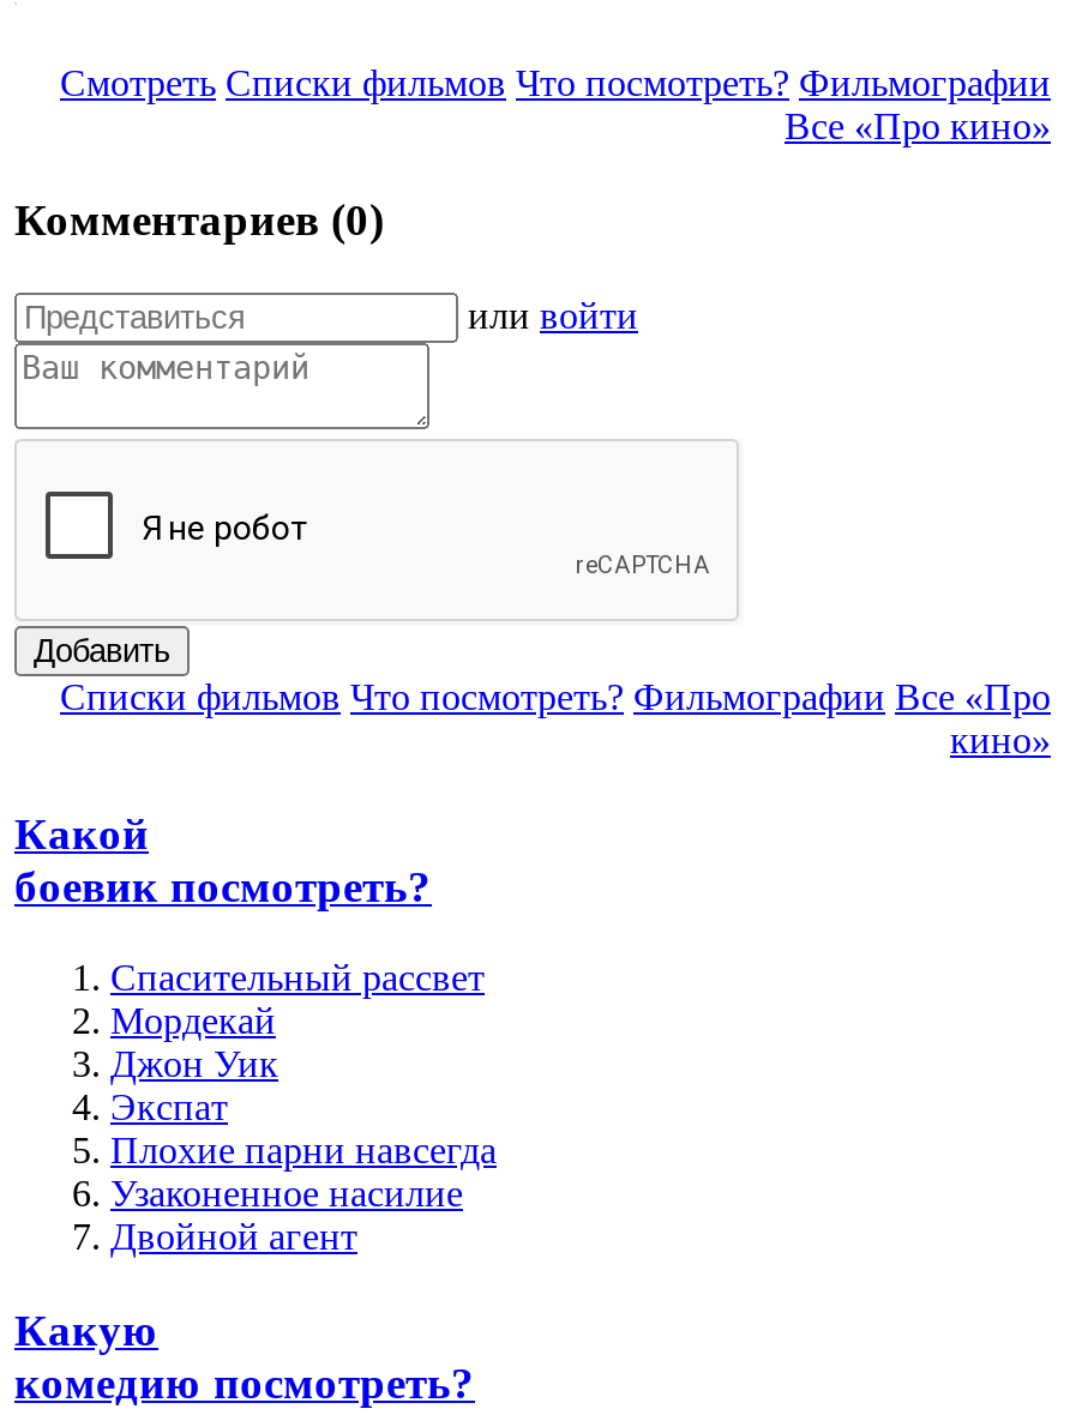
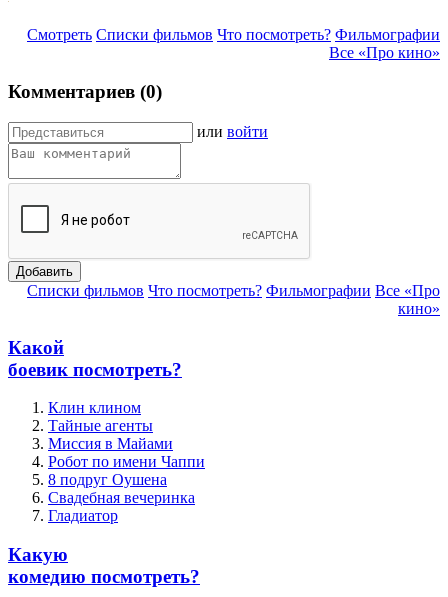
[110,957,497,1257] Спасительный рассвет | Мордекай | Джон Уик | Экспат | Плохие парни навсегда | Узаконенное насилие | Двойной агент -> [48,399,205,524] Клин клином | Тайные агенты | Миссия в Майами | Робот по имени Чаппи | 8 подруг Оушена | Свадебная вечеринка | Гладиатор

